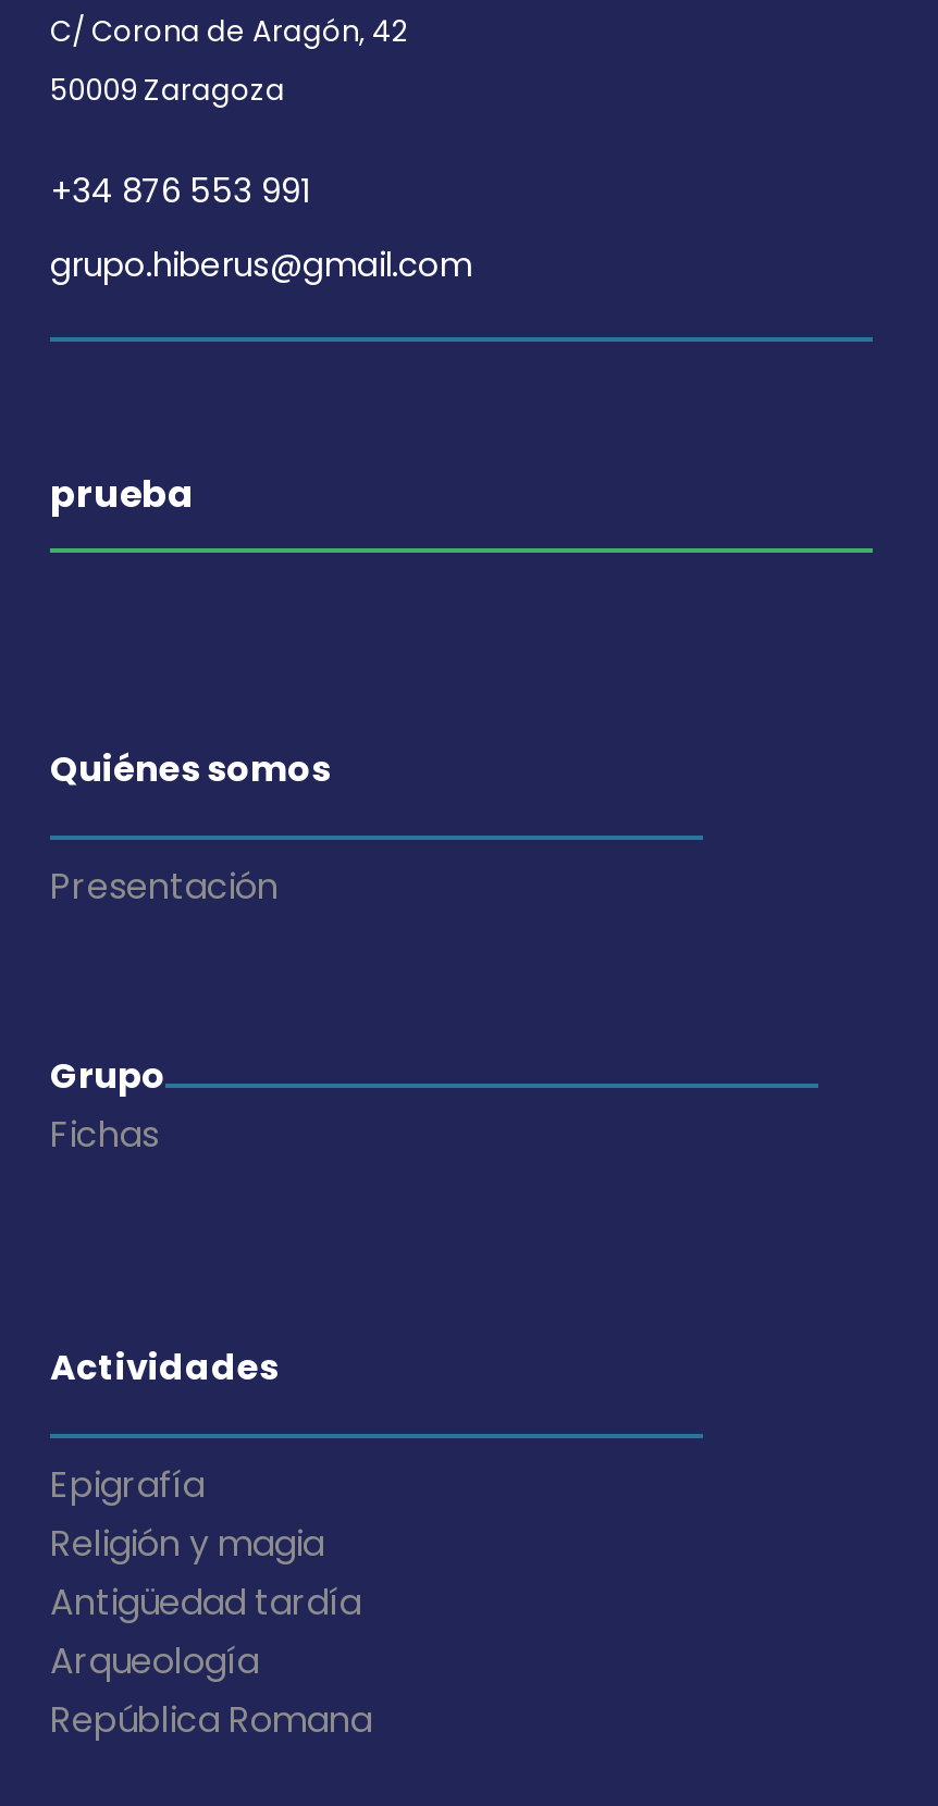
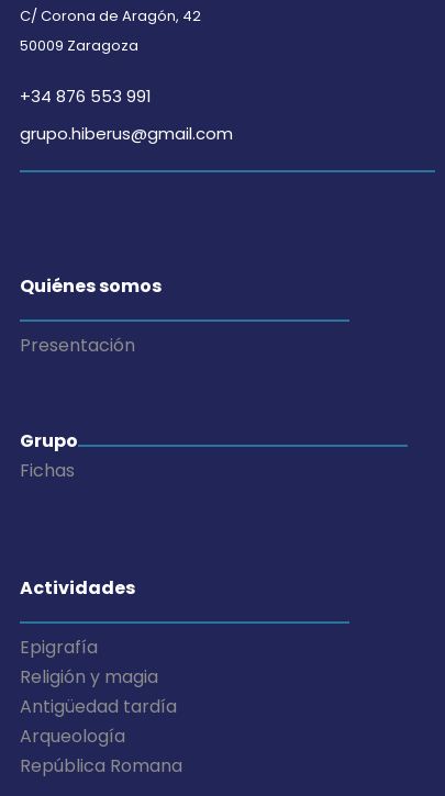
[50,469,194,521] prueba -> none

